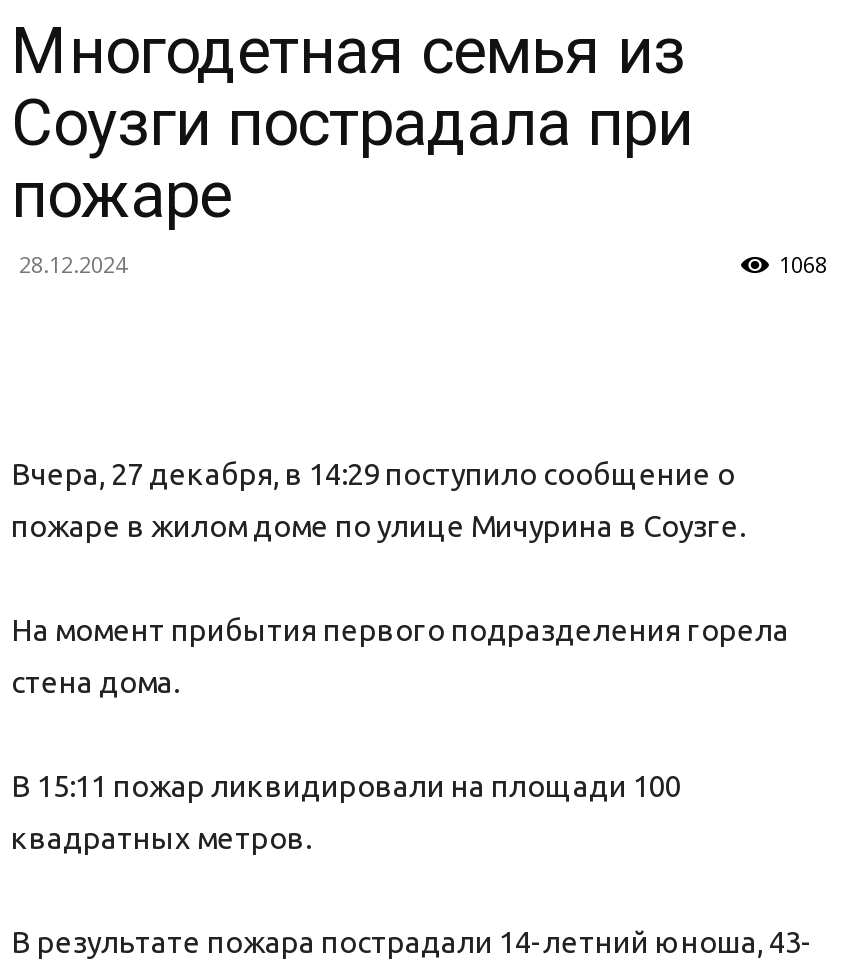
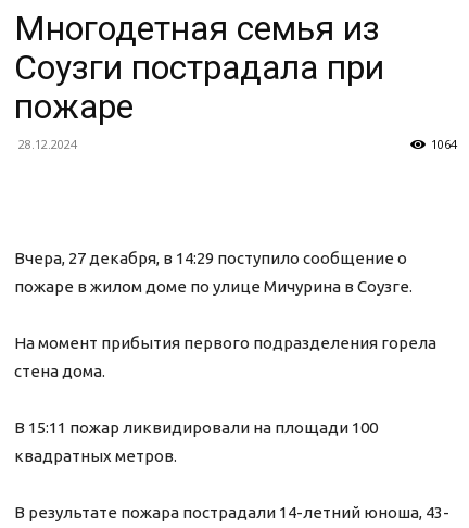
[779,250,827,280] 1068 -> [431,136,457,152] 1064

